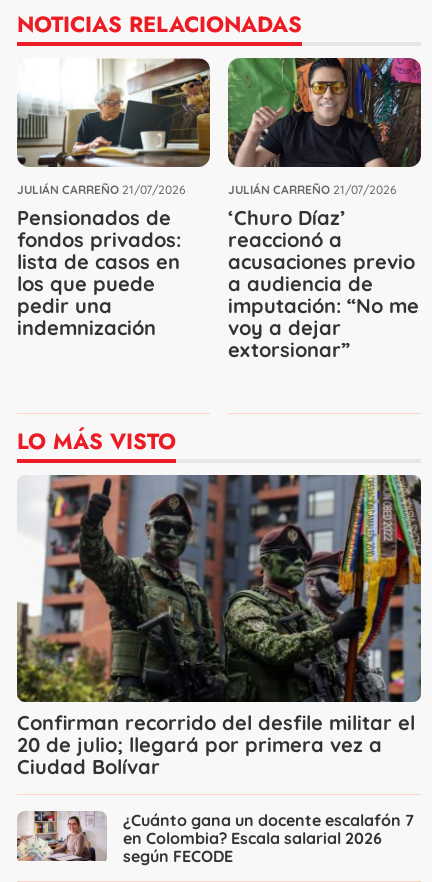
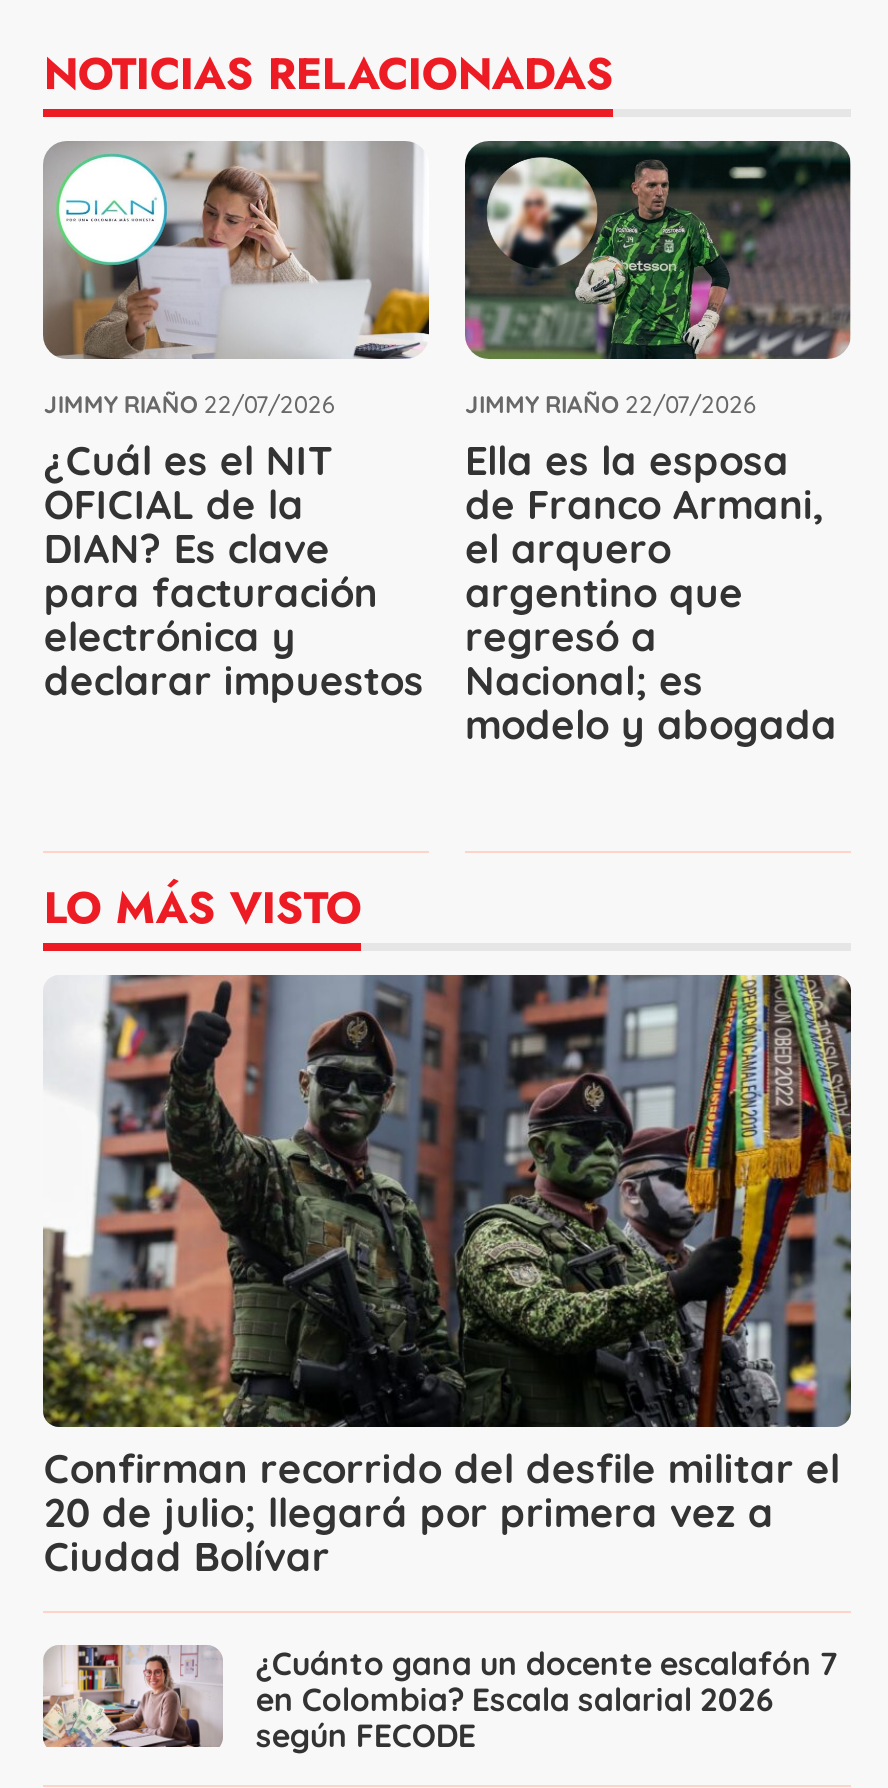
[17,58,211,340] [image] | JULIÁN CARREÑO 21/07/2026 | Pensionados de | fondos privados: | lista de casos en | los que puede | pedir una | indemnización -> [43,141,431,705] [image] | JIMMY RIAÑO 22/07/2026 | ¿Cuál es el NIT | OFICIAL de la | DIAN? Es clave | para facturación | electrónica y | declarar impuestos
[227,57,422,362] [image] | JULIÁN CARREÑO 21/07/2026 | ‘Churo Díaz’ | reaccionó a | acusaciones previo | a audiencia de | imputación: “No me | voy a dejar | extorsionar” -> [463,139,853,749] [image] | JIMMY RIAÑO 22/07/2026 | Ella es la esposa | de Franco Armani, | el arquero | argentino que | regresó a | Nacional; es | modelo y abogada

